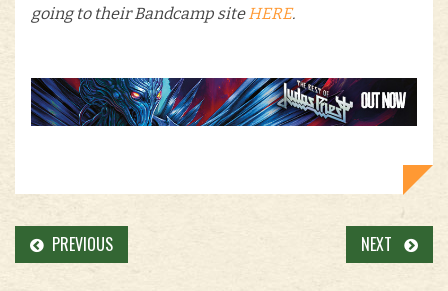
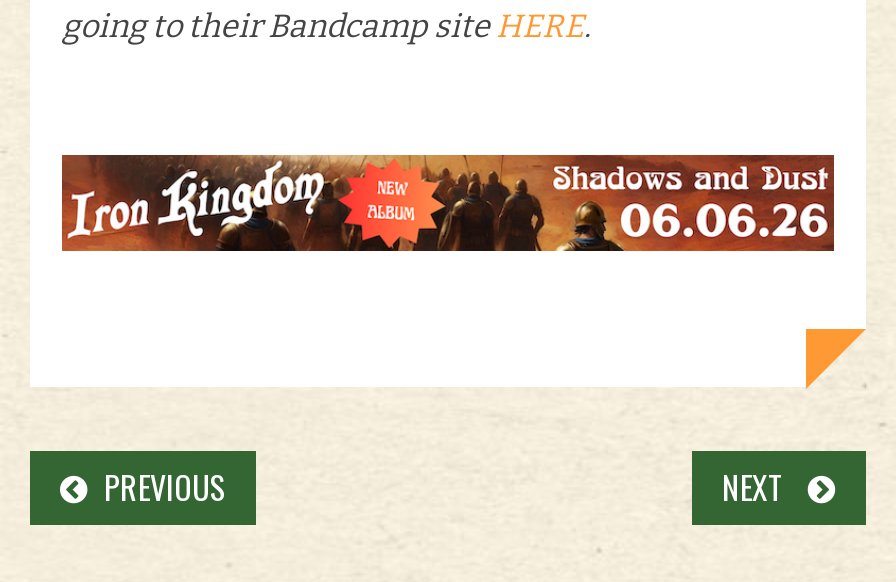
[30,77,418,127] [image] -> [60,152,836,254] [image]

